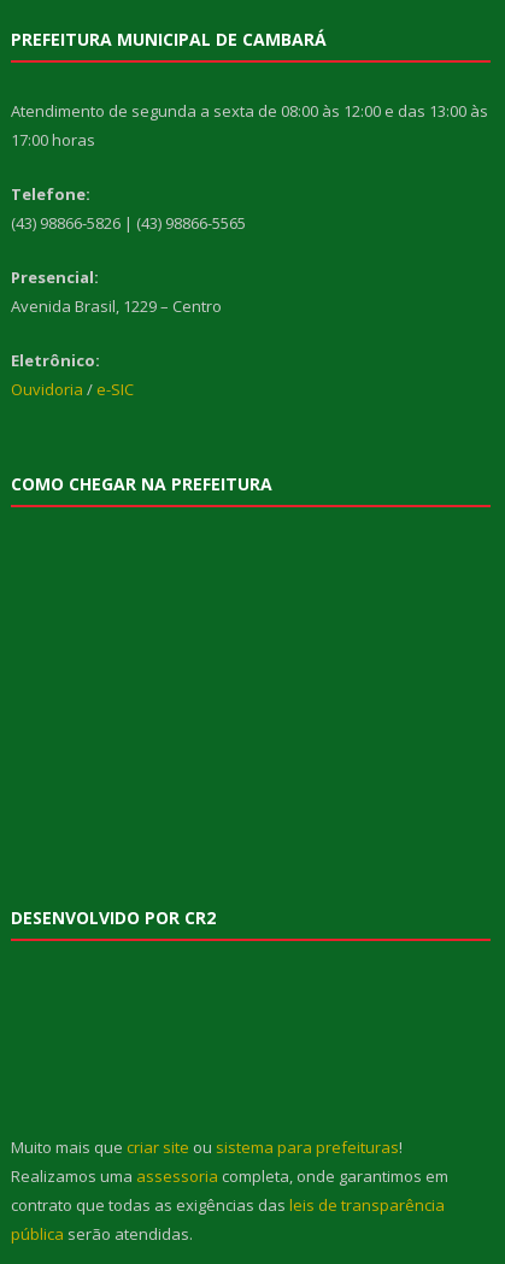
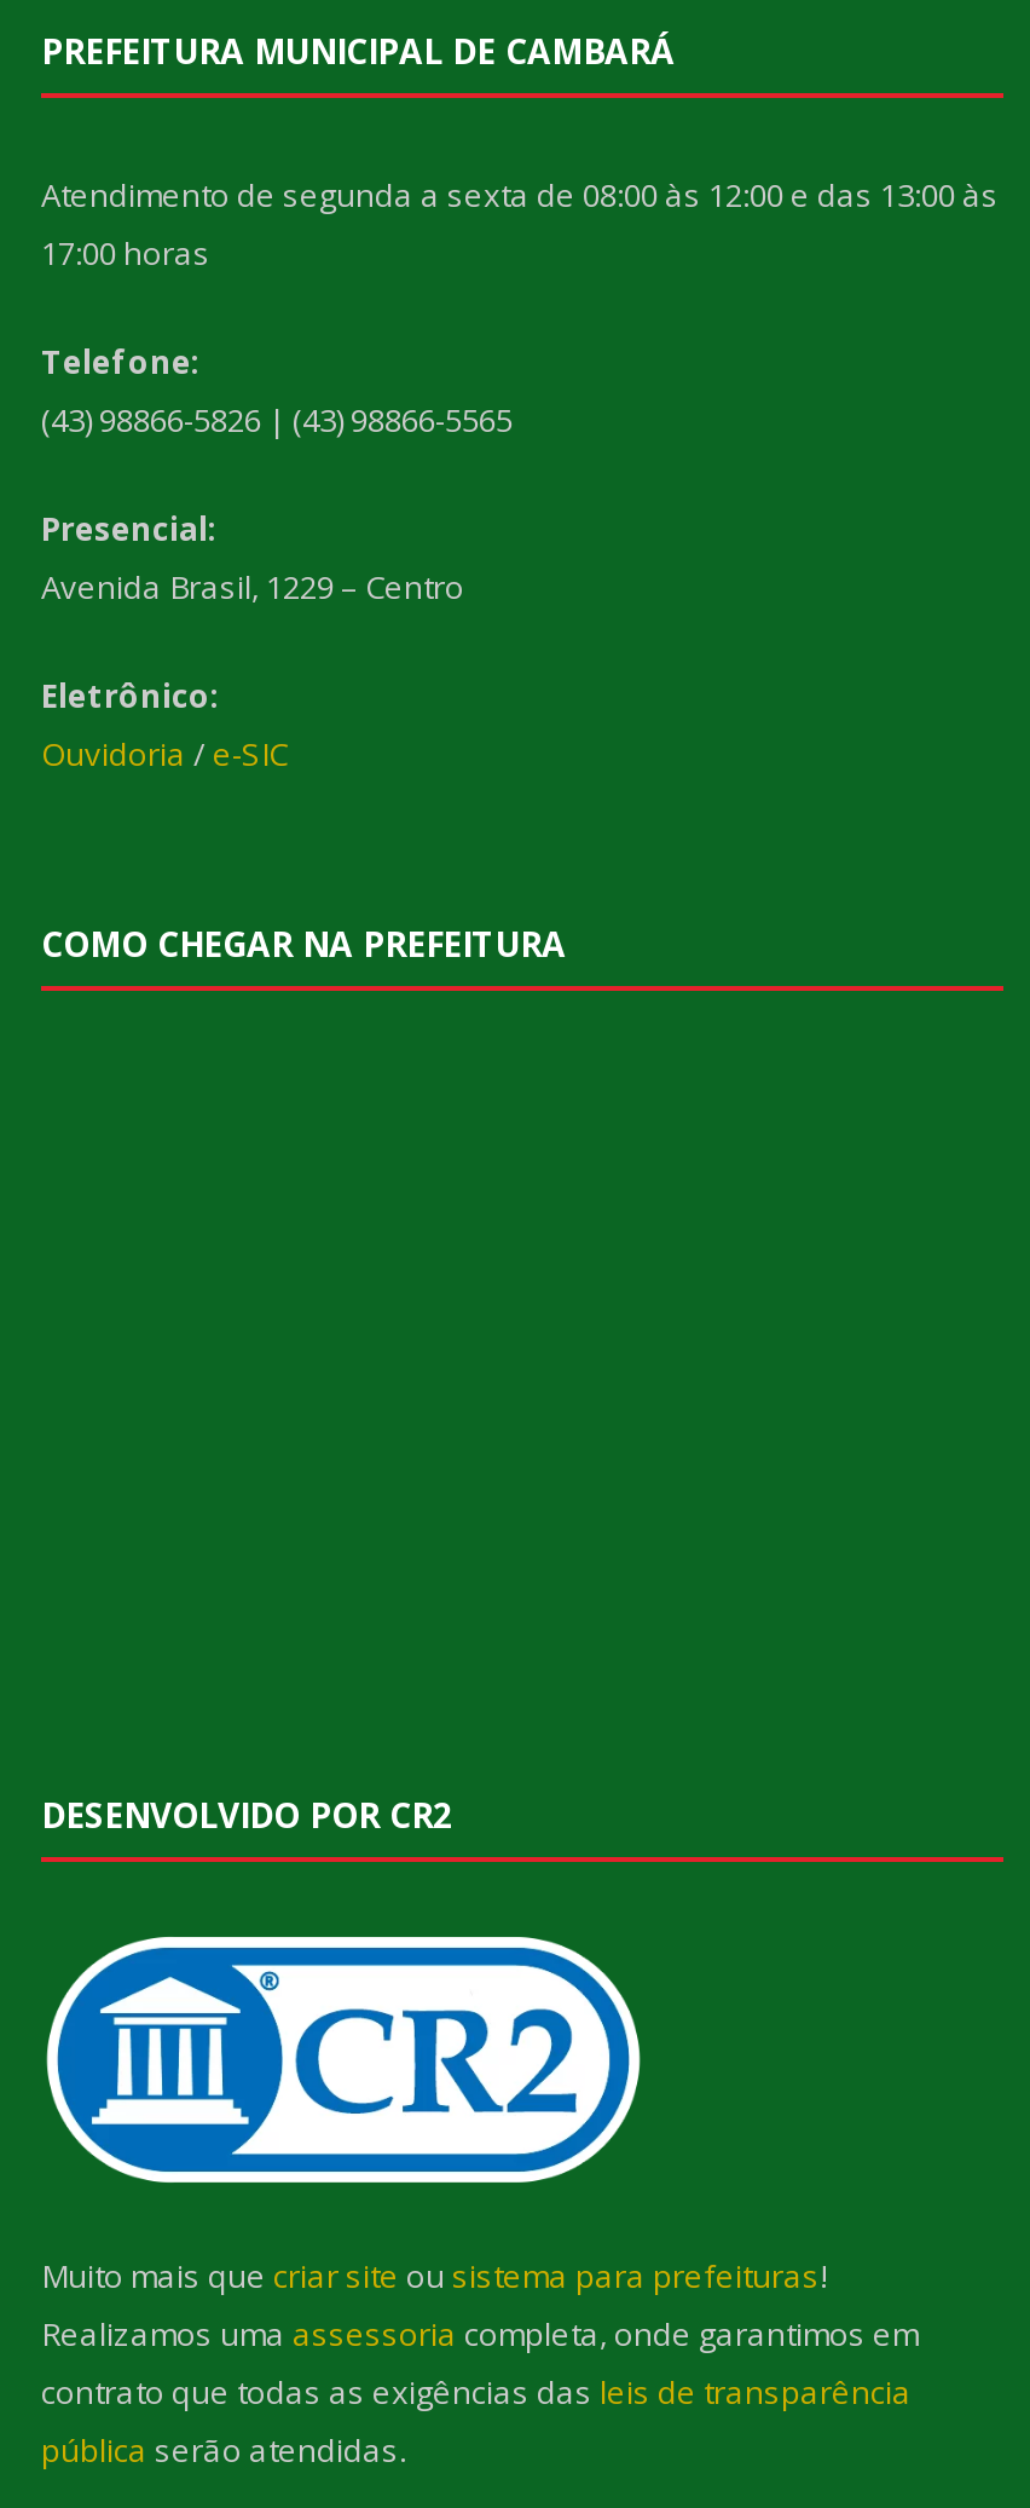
none -> [44,1935,643,2186] [image]

